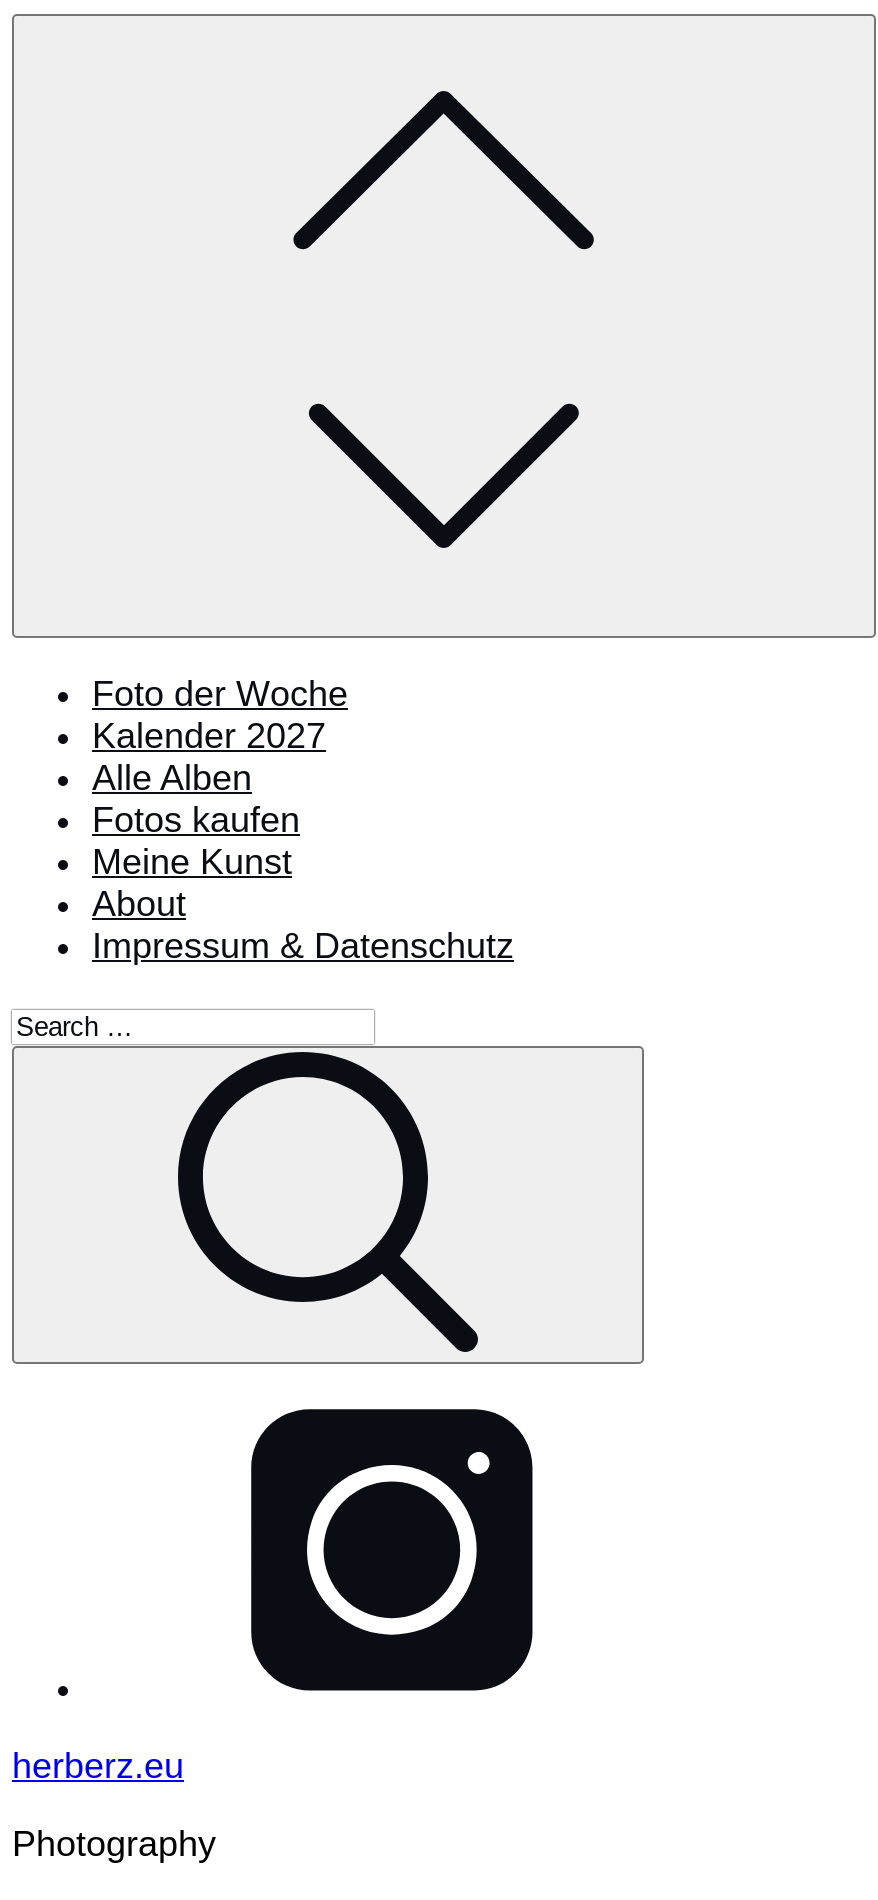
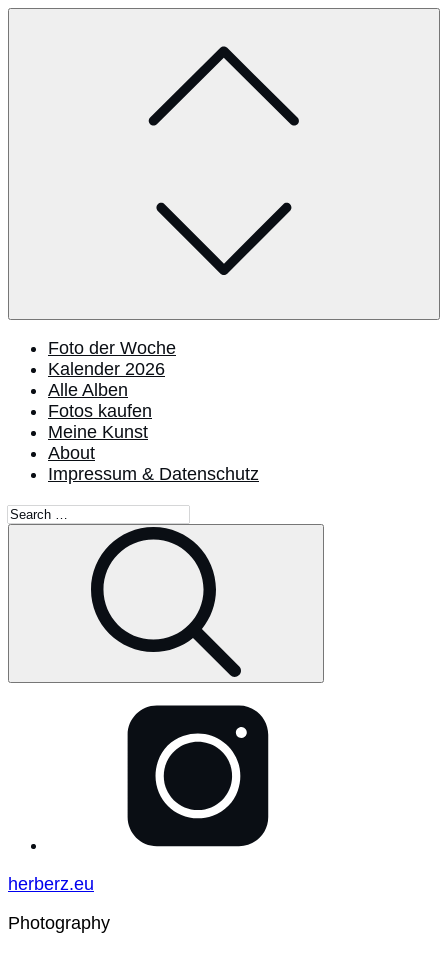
[92,716,326,756] Kalender 2027 -> [48,359,165,379] Kalender 2026

